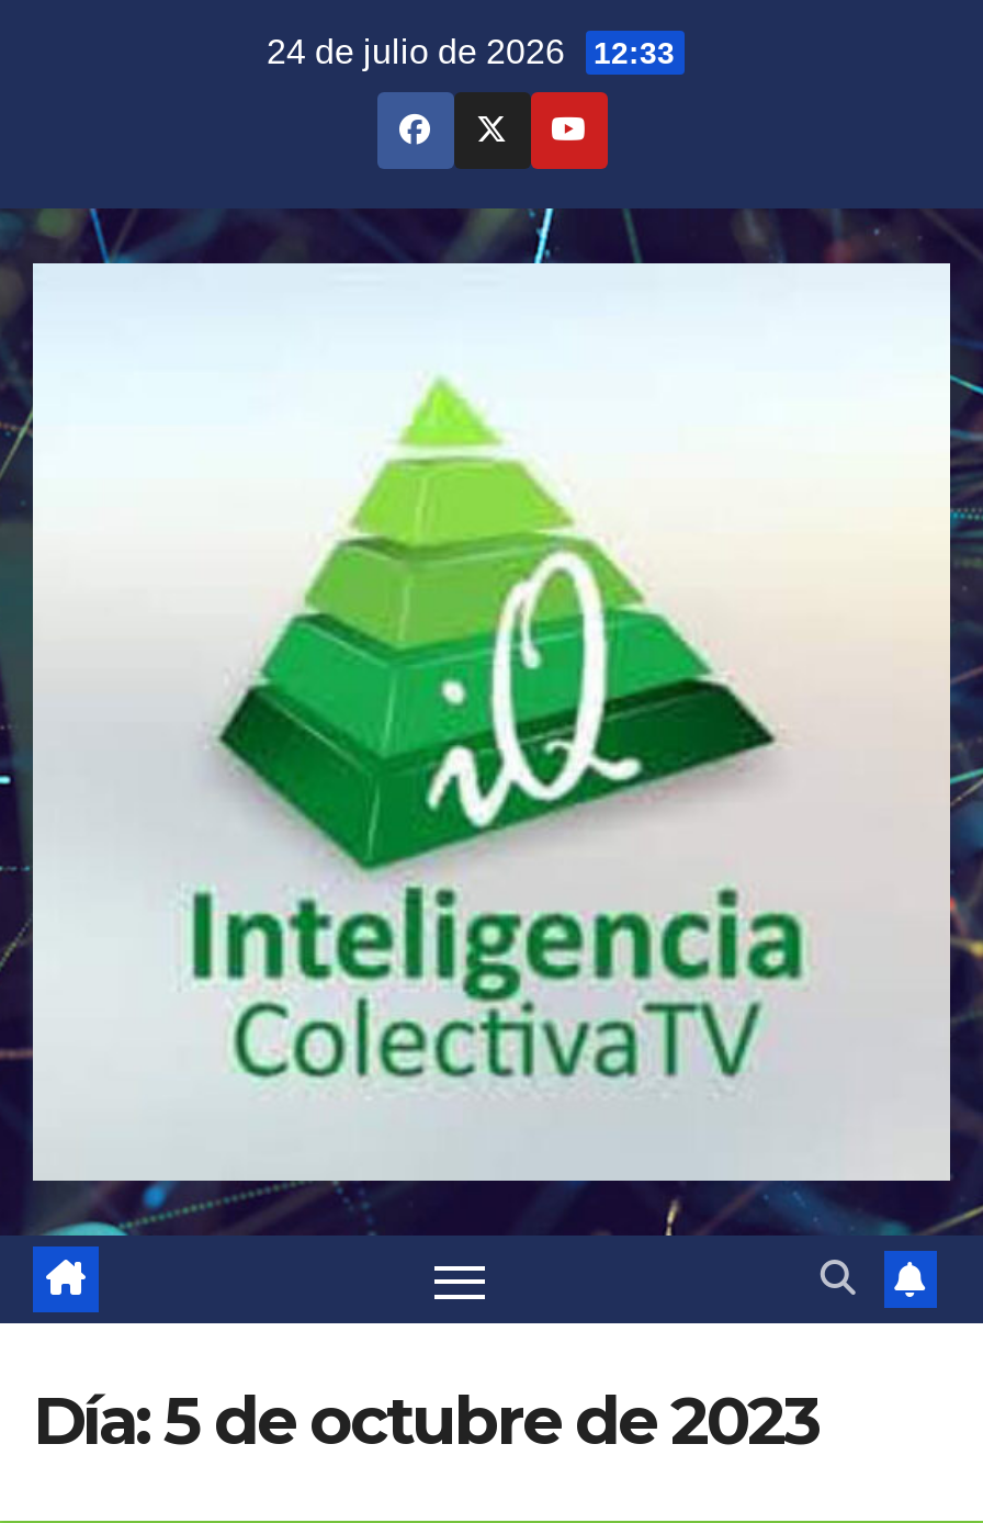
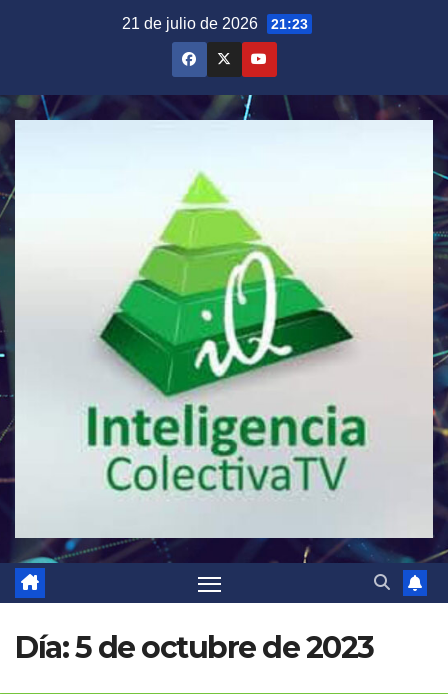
[267,33,675,70] 24 de julio de 2026 12:33 -> [121,15,307,32] 21 de julio de 2026 21:23

